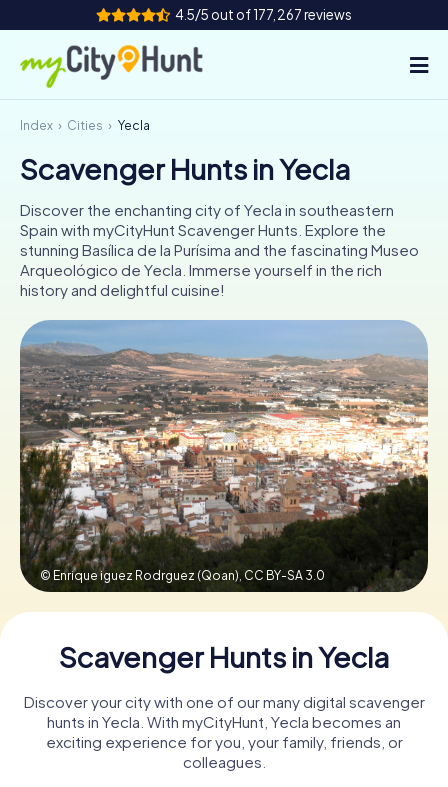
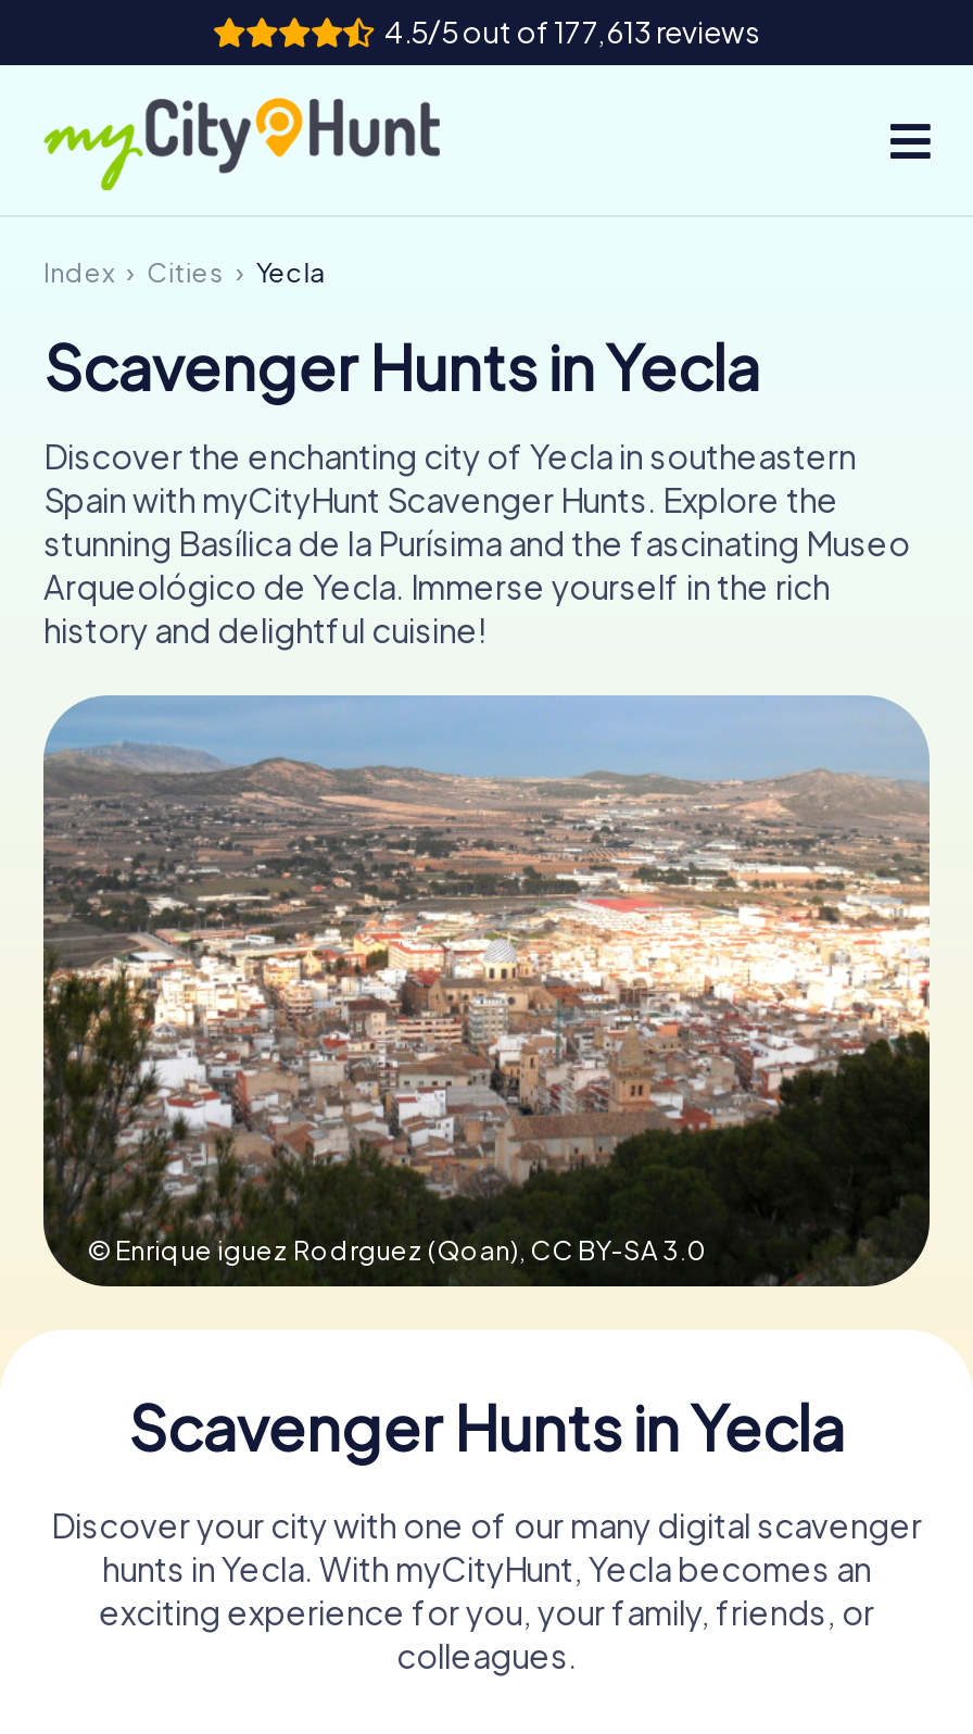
[175,6,352,23] 4.5/5 out of 177,267 reviews -> [384,13,760,50] 4.5/5 out of 177,613 reviews

